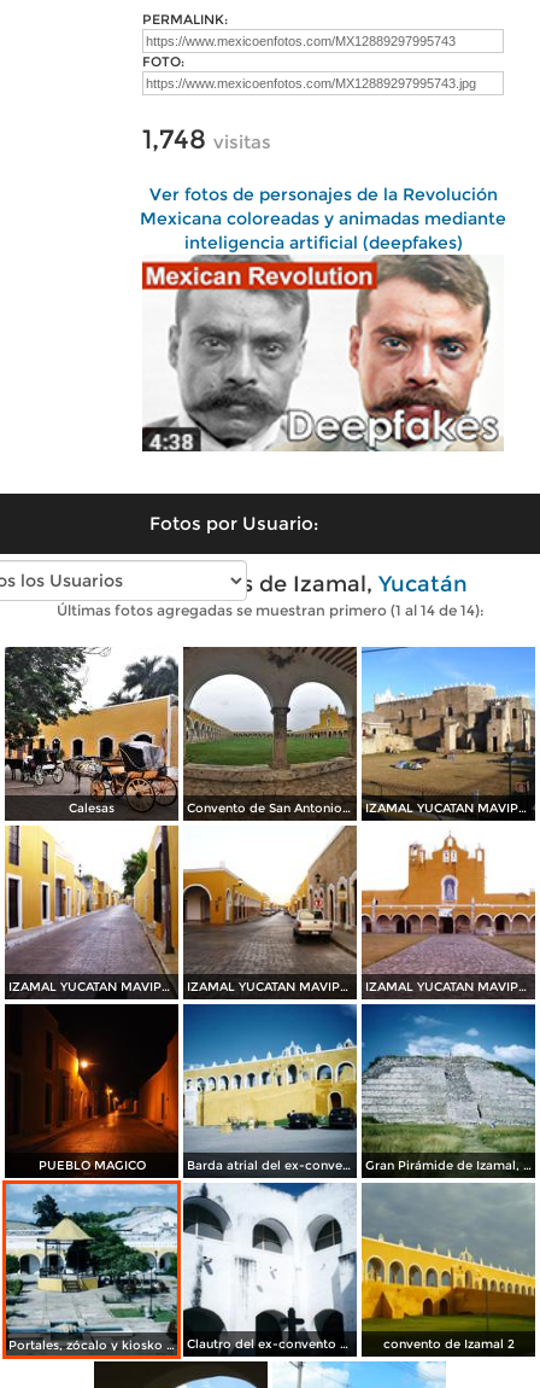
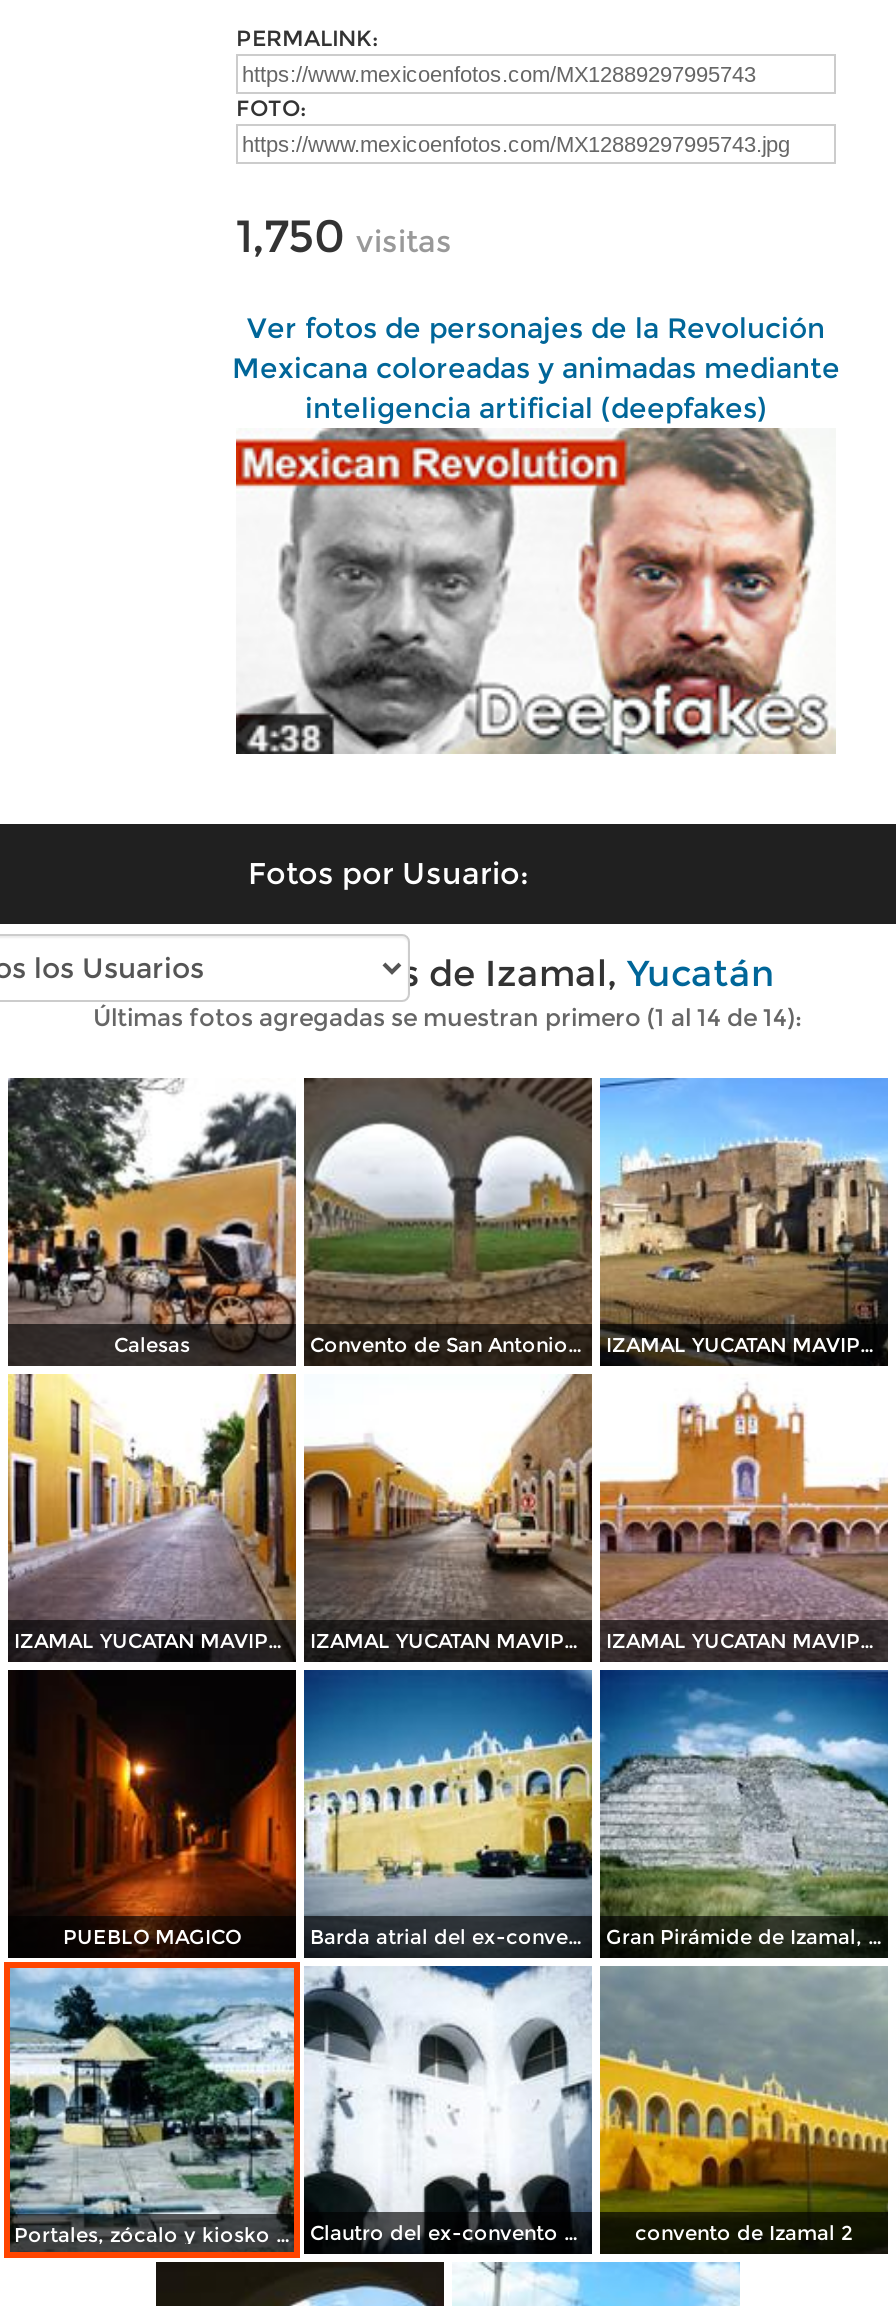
[142,122,271,156] 1,748 visitas -> [236,208,452,264] 1,750 visitas

